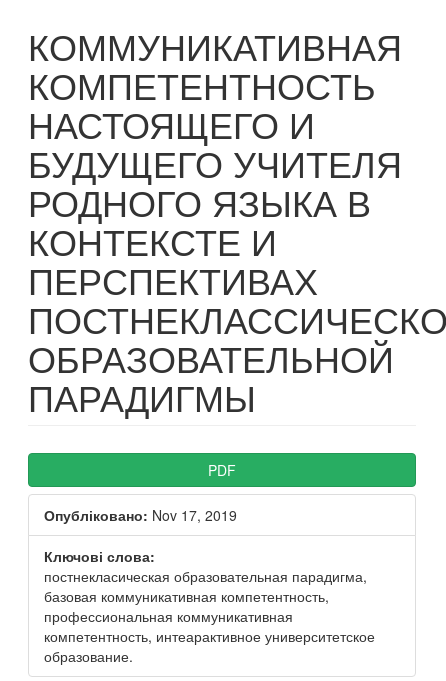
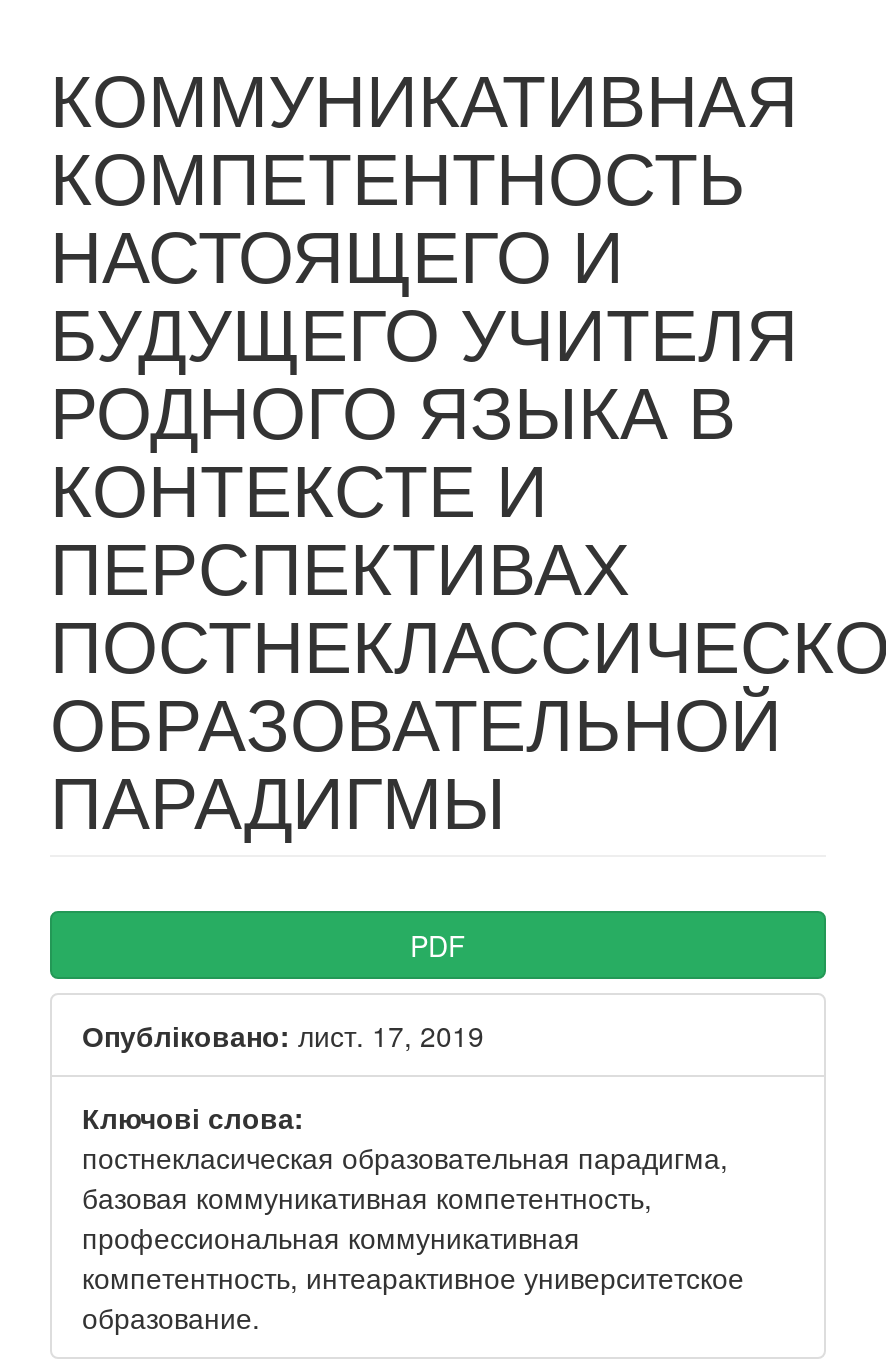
[44,505,237,525] Опубліковано: Nov 17, 2019 -> [82,1014,484,1054] Опубліковано: лист. 17, 2019

